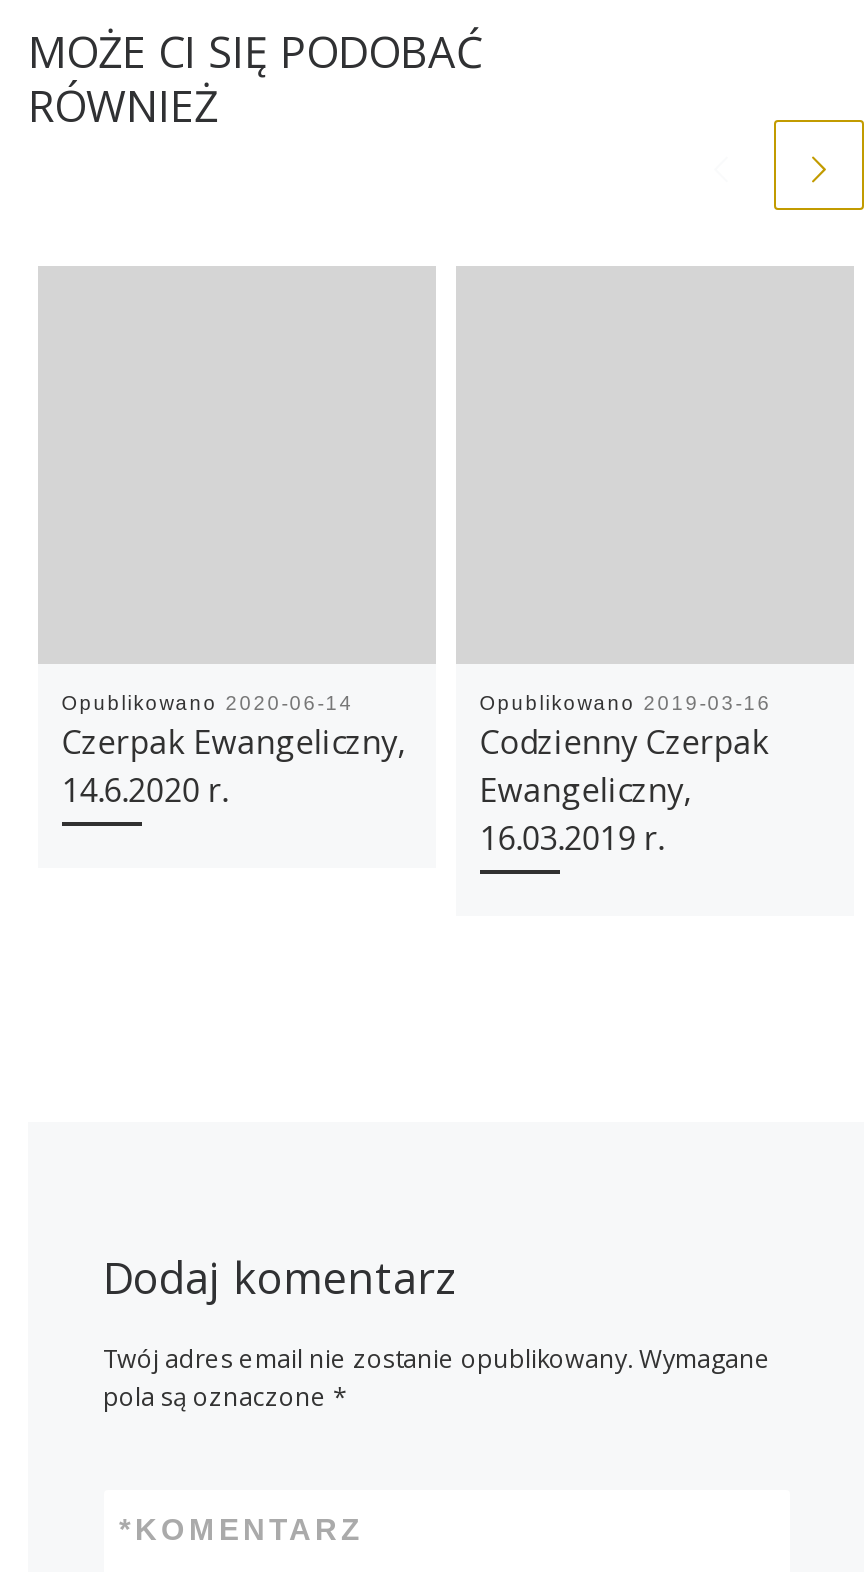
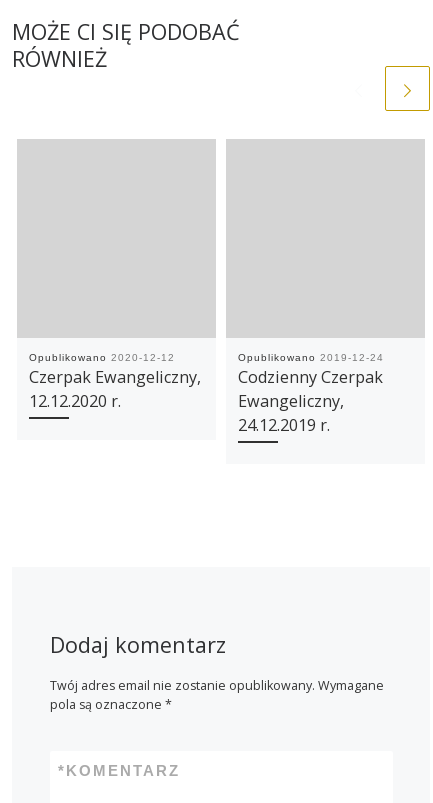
[61,692,353,714] Opublikowano 2020-06-14 -> [29,352,175,363] Opublikowano 2020-12-12
[479,692,771,714] Opublikowano 2019-03-16 -> [238,352,384,363] Opublikowano 2019-12-24
[61,768,227,812] 14.6.2020 r. -> [29,390,121,412] 12.12.2020 r.
[479,816,663,860] 16.03.2019 r. -> [238,414,330,436] 24.12.2019 r.

